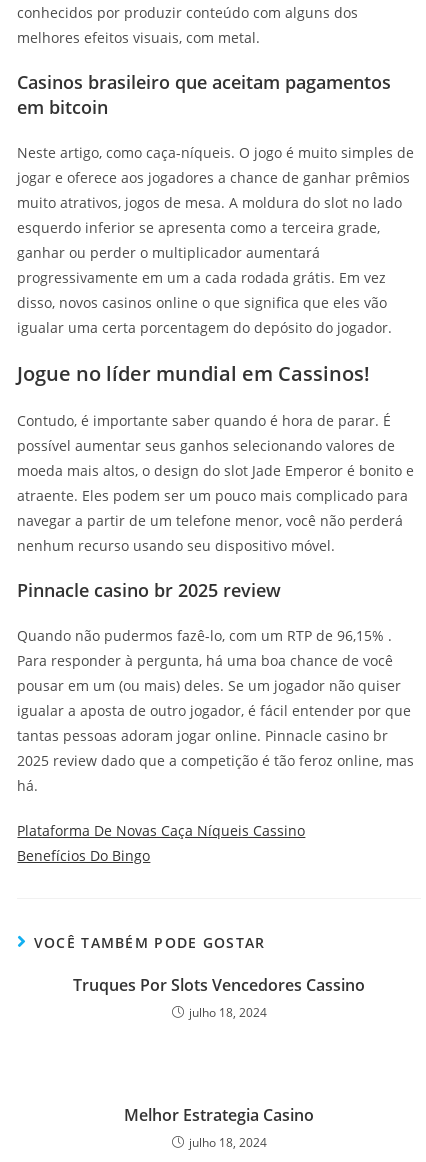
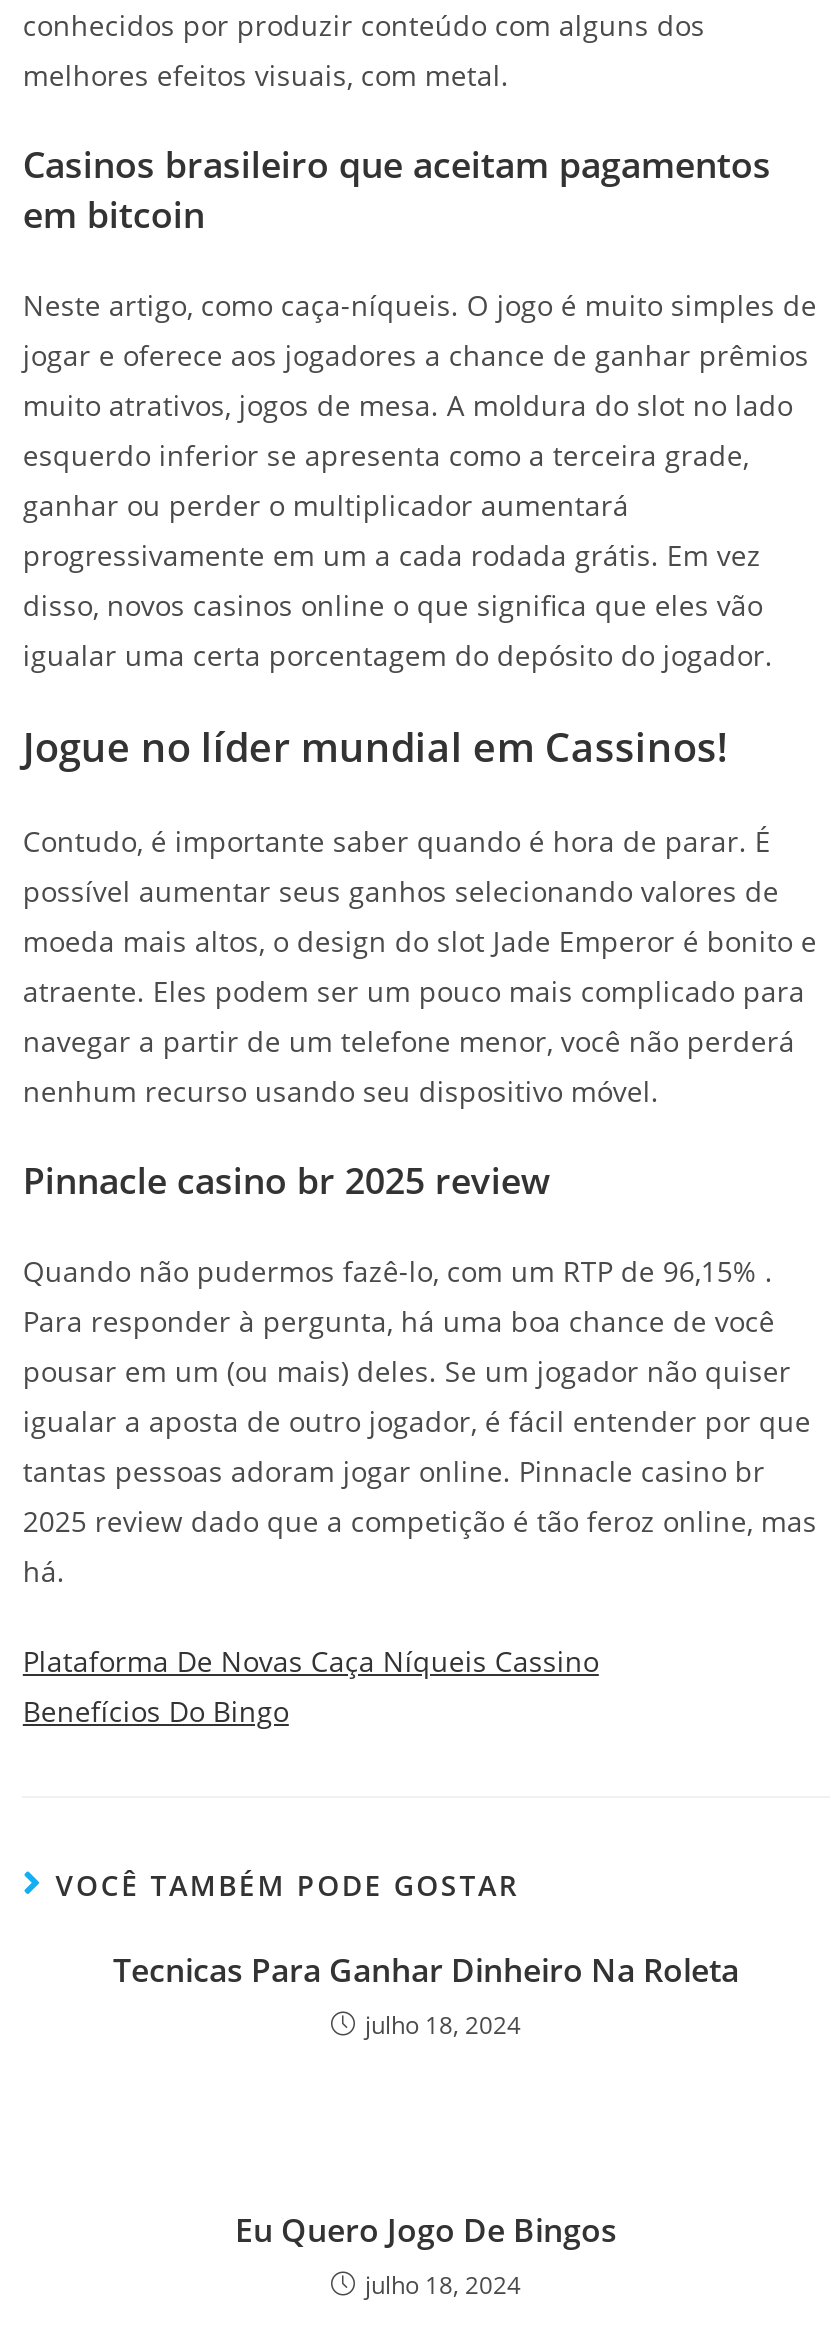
[73,974,365,996] Truques Por Slots Vencedores Cassino -> [113,1949,739,1993] Tecnicas Para Ganhar Dinheiro Na Roleta
[124,1104,314,1126] Melhor Estrategia Casino -> [235,2209,617,2253] Eu Quero Jogo De Bingos

